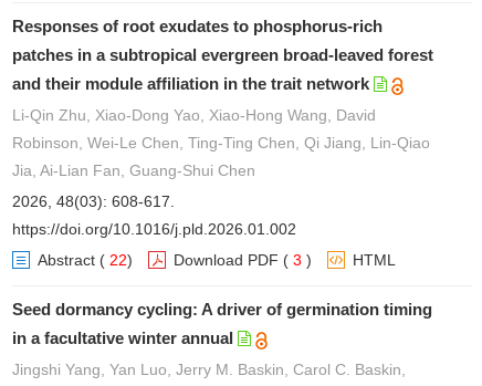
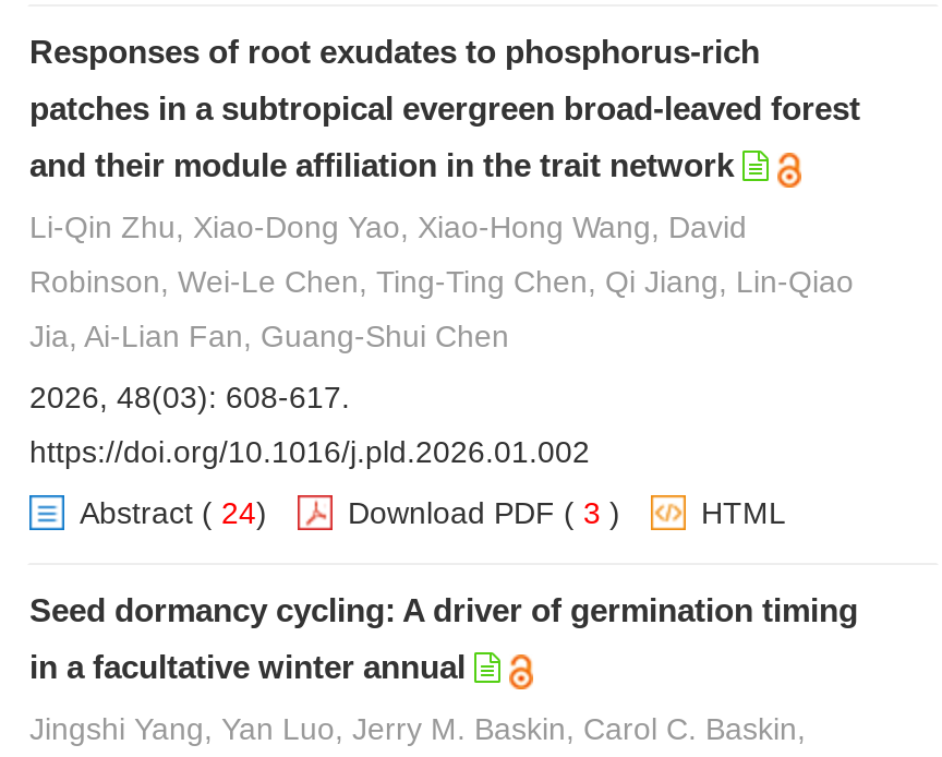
[38,251,137,269] Abstract (22) -> [80,496,276,531] Abstract (24)

